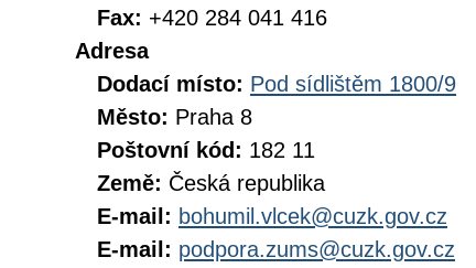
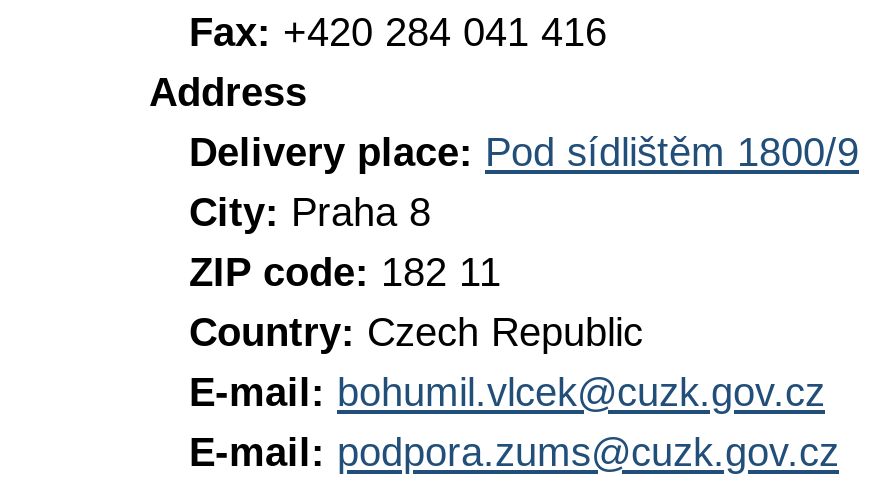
[75,39,456,195] Adresa | Dodací místo: Pod sídlištěm 1800/9 | Město: Praha 8 | Poštovní kód: 182 11 | Země: Česká republika -> [149,70,859,354] Address | Delivery place: Pod sídlištěm 1800/9 | City: Praha 8 | ZIP code: 182 11 | Country: Czech Republic

